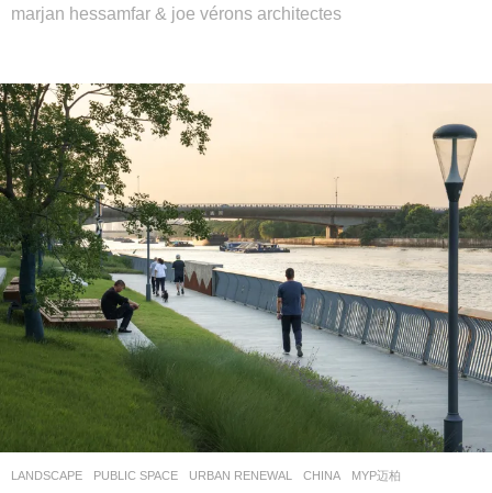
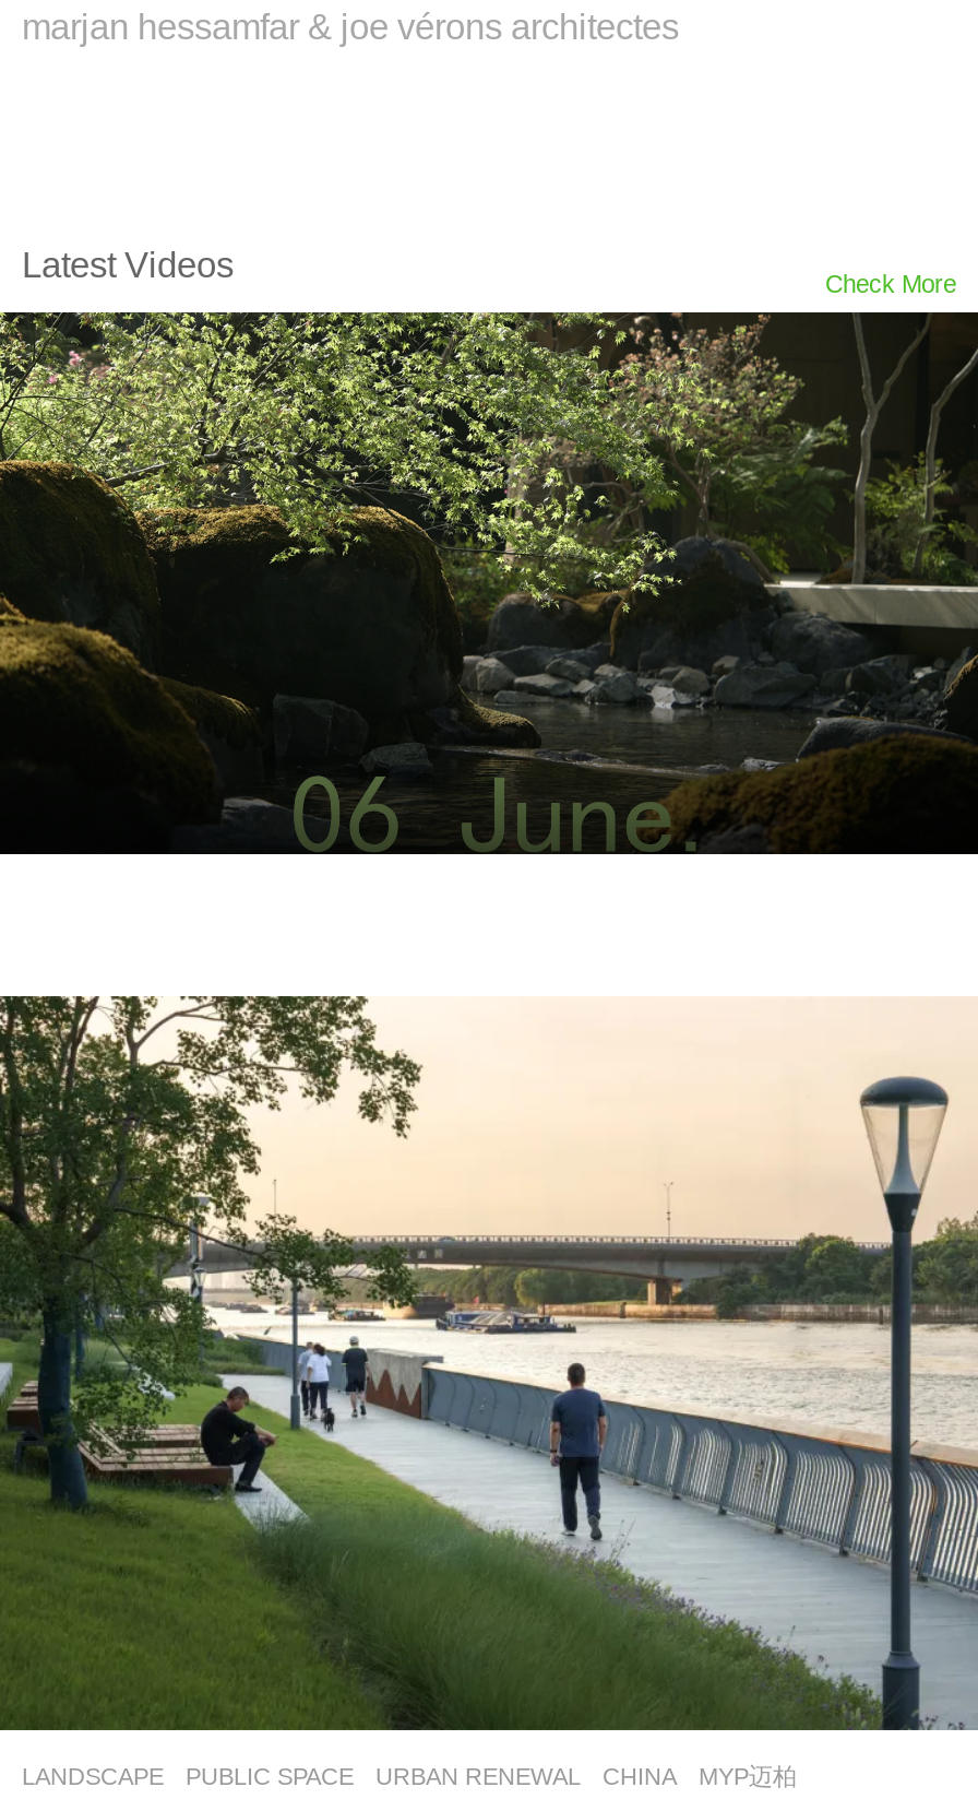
none -> [7,310,971,856] [image]
none -> [22,244,234,283] Latest Videos
none -> [825,270,956,296] Check More

